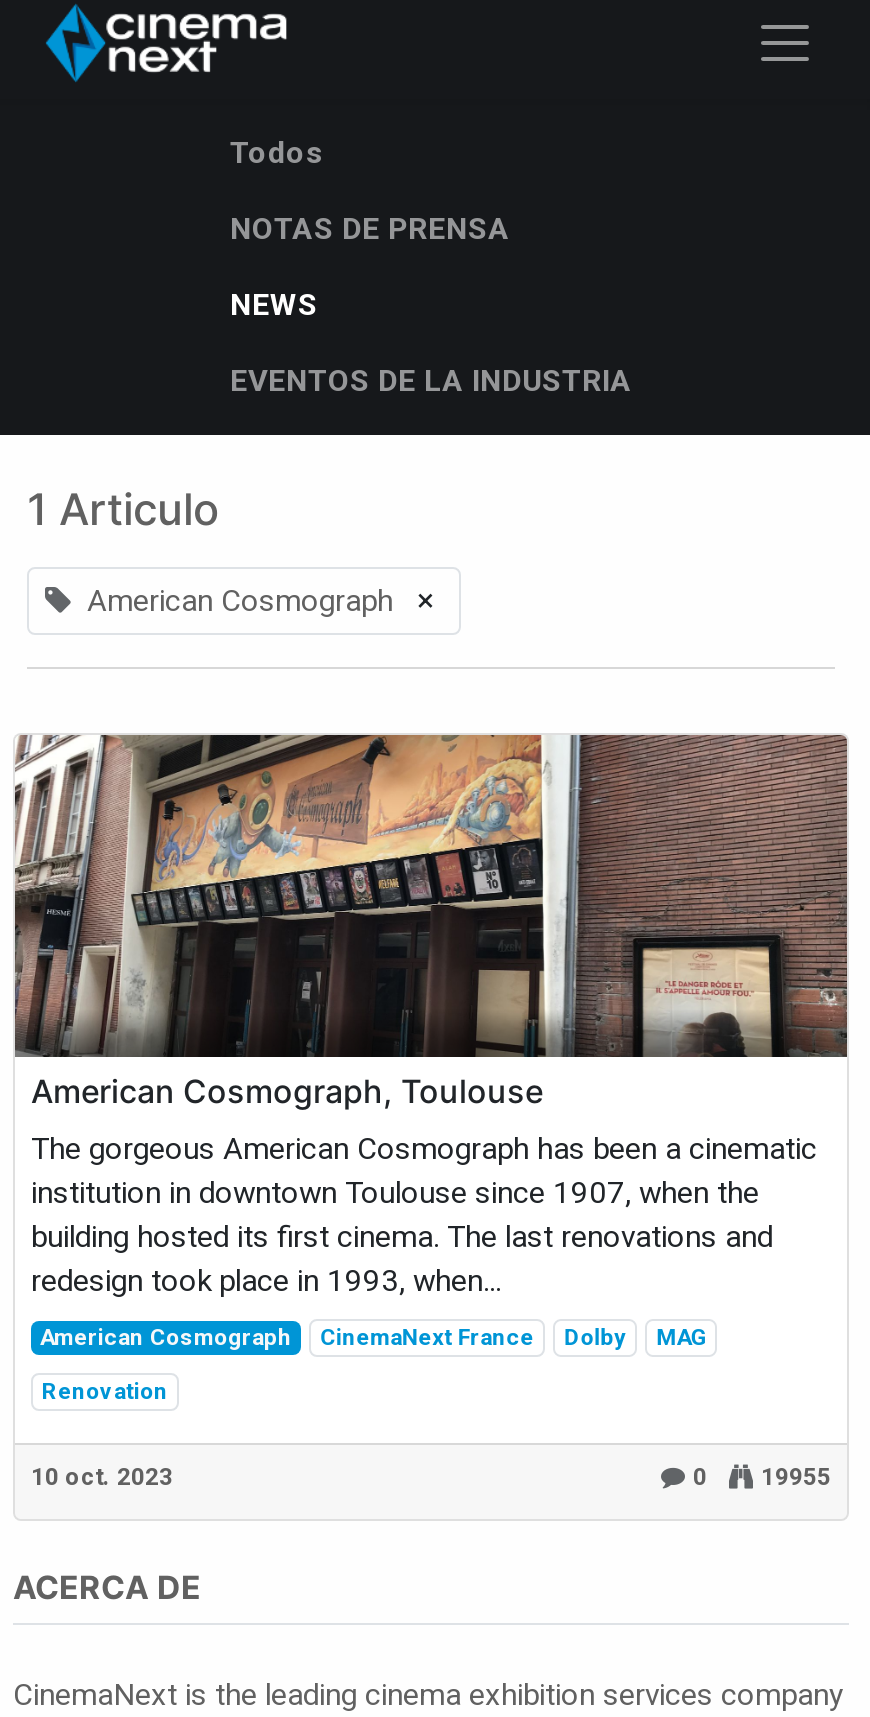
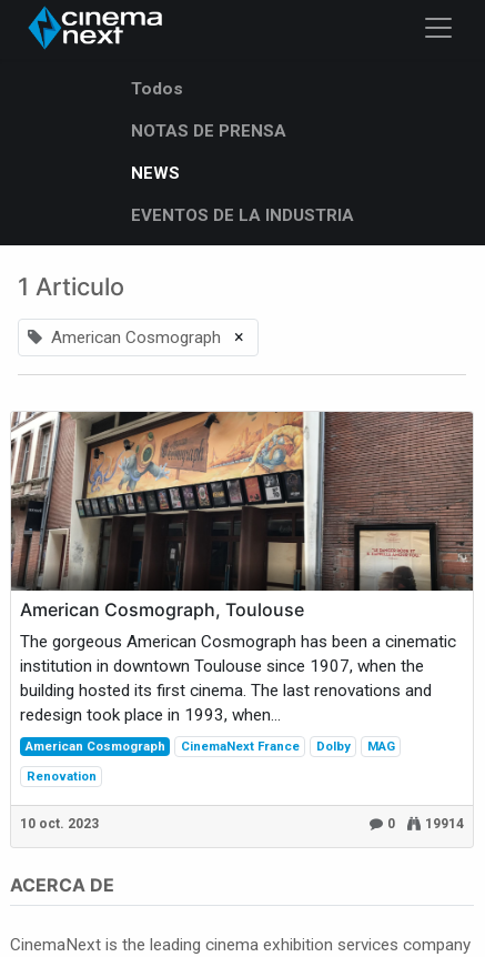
[693,1462,831,1490] 0 19955 -> [387,816,464,831] 0 19914

